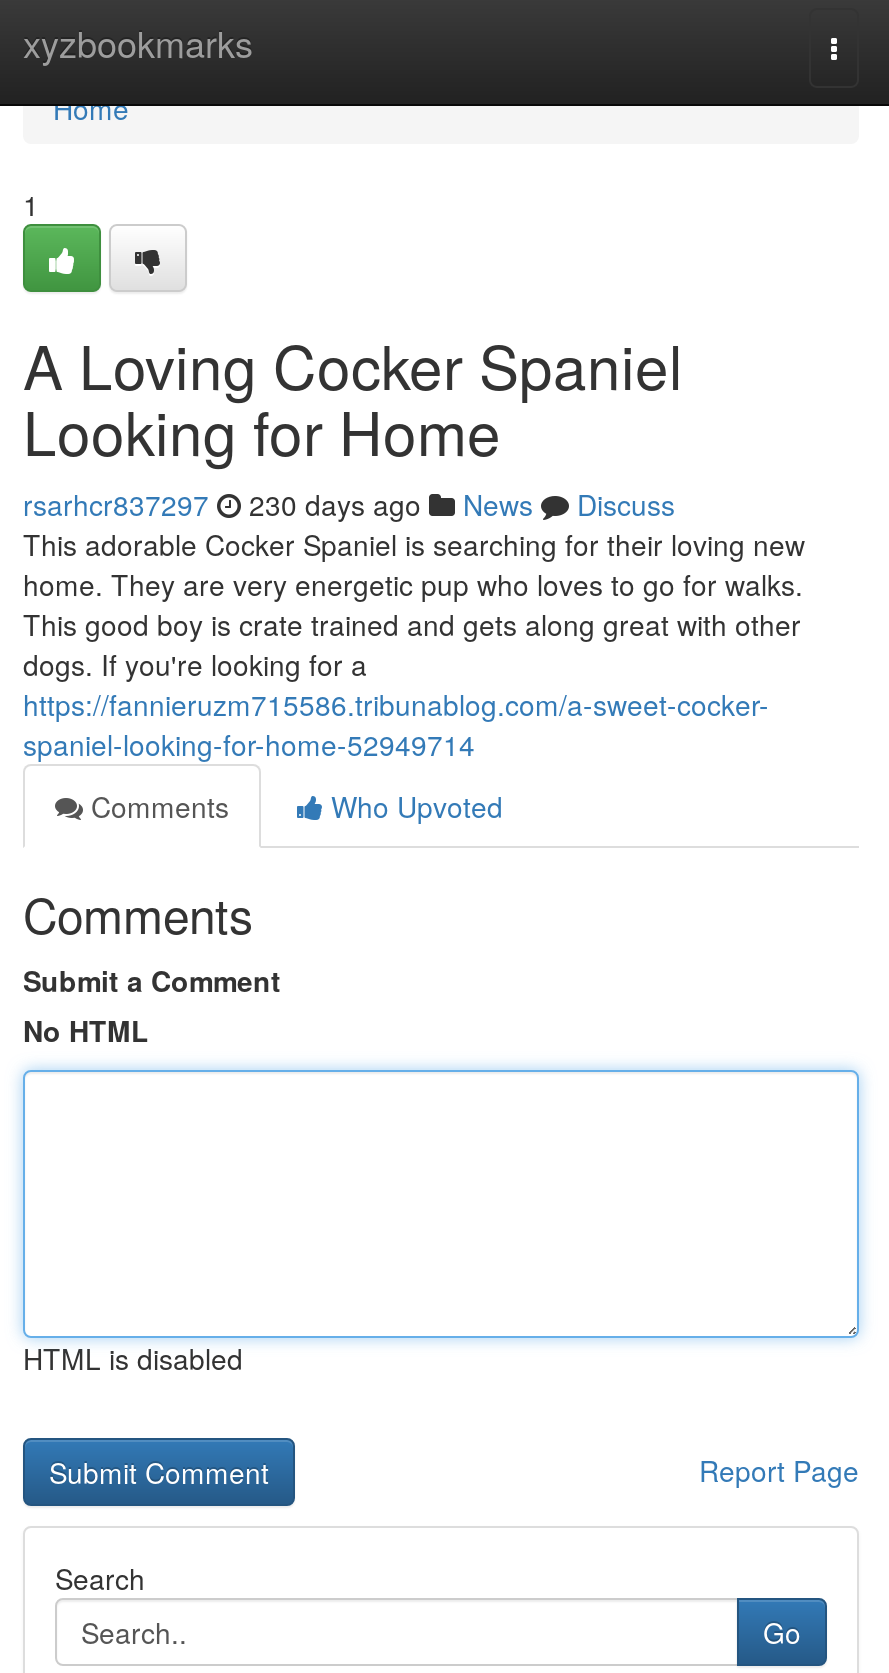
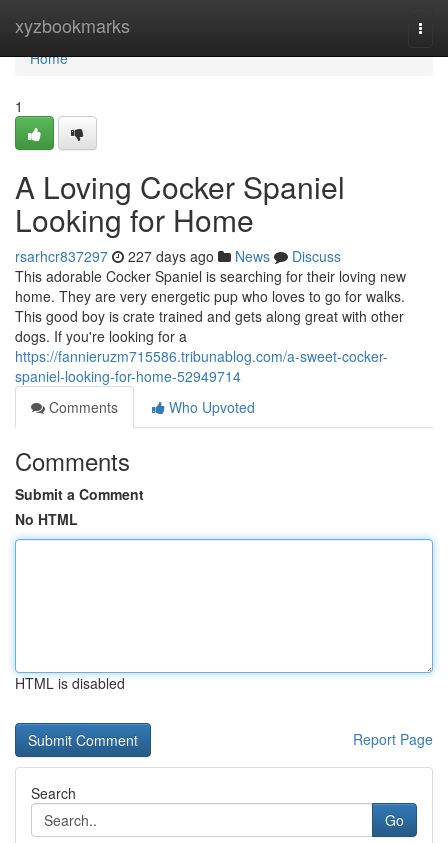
[23,484,675,524] rsarhcr837297 230 days ago News Discuss -> [15,246,341,266] rsarhcr837297 227 days ago News Discuss

